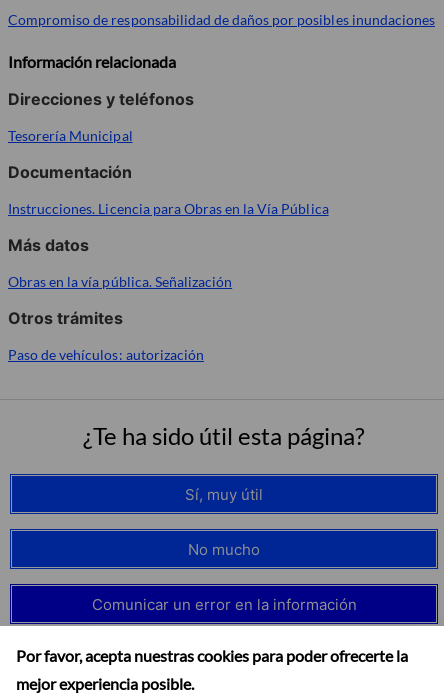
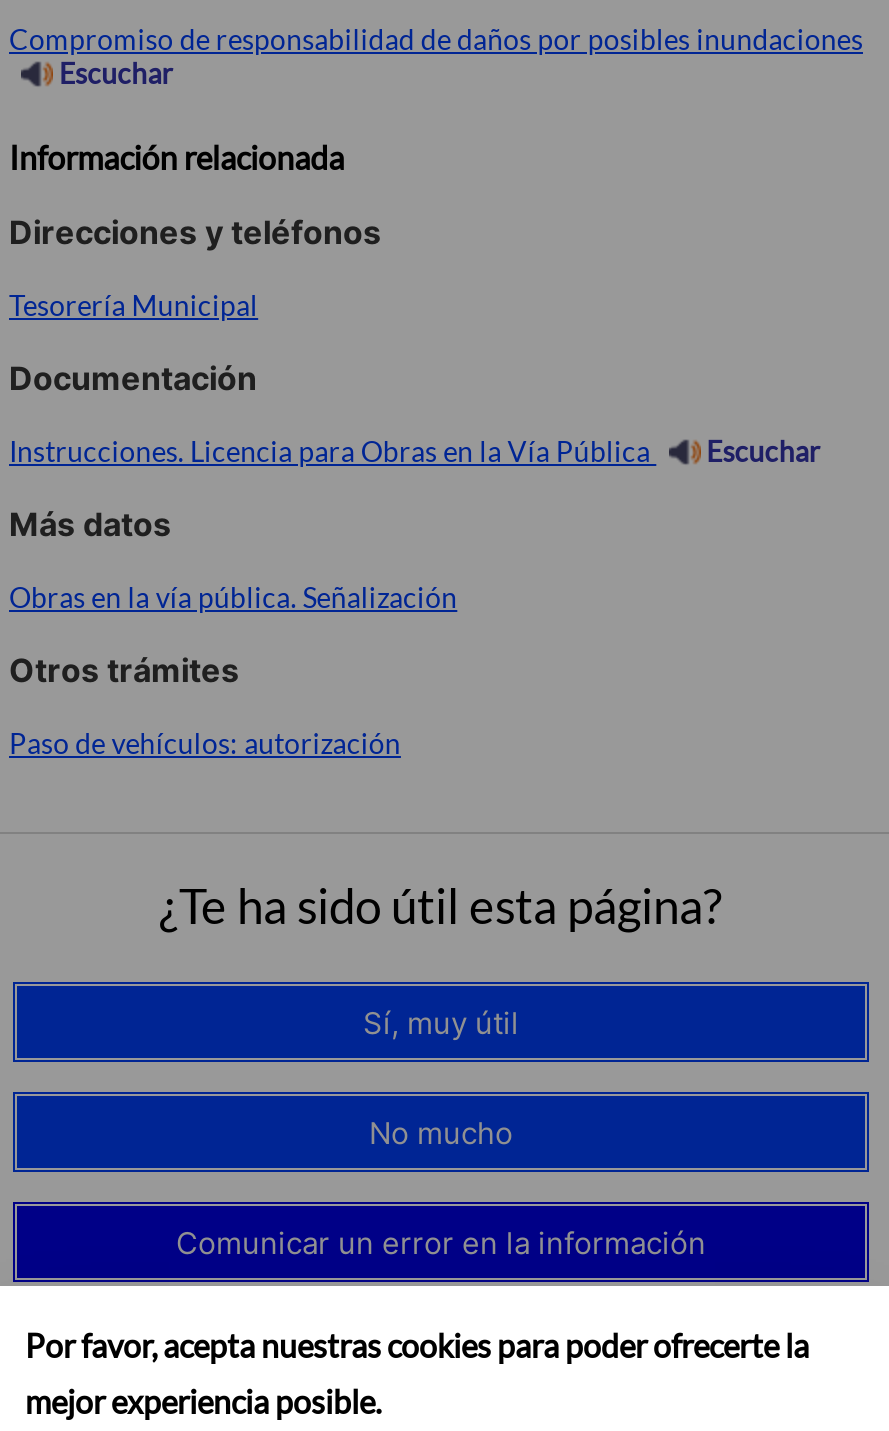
none -> [53,57,174,91] Escuchar
none -> [700,435,821,469] Escuchar

